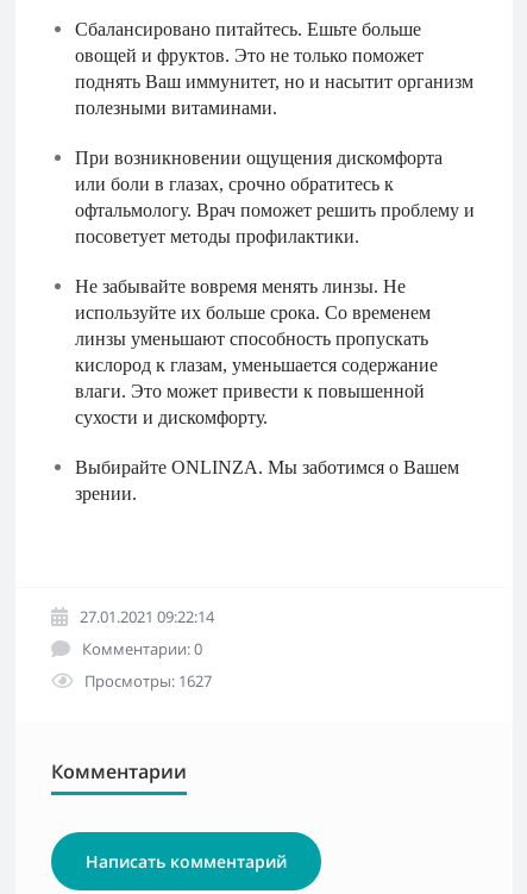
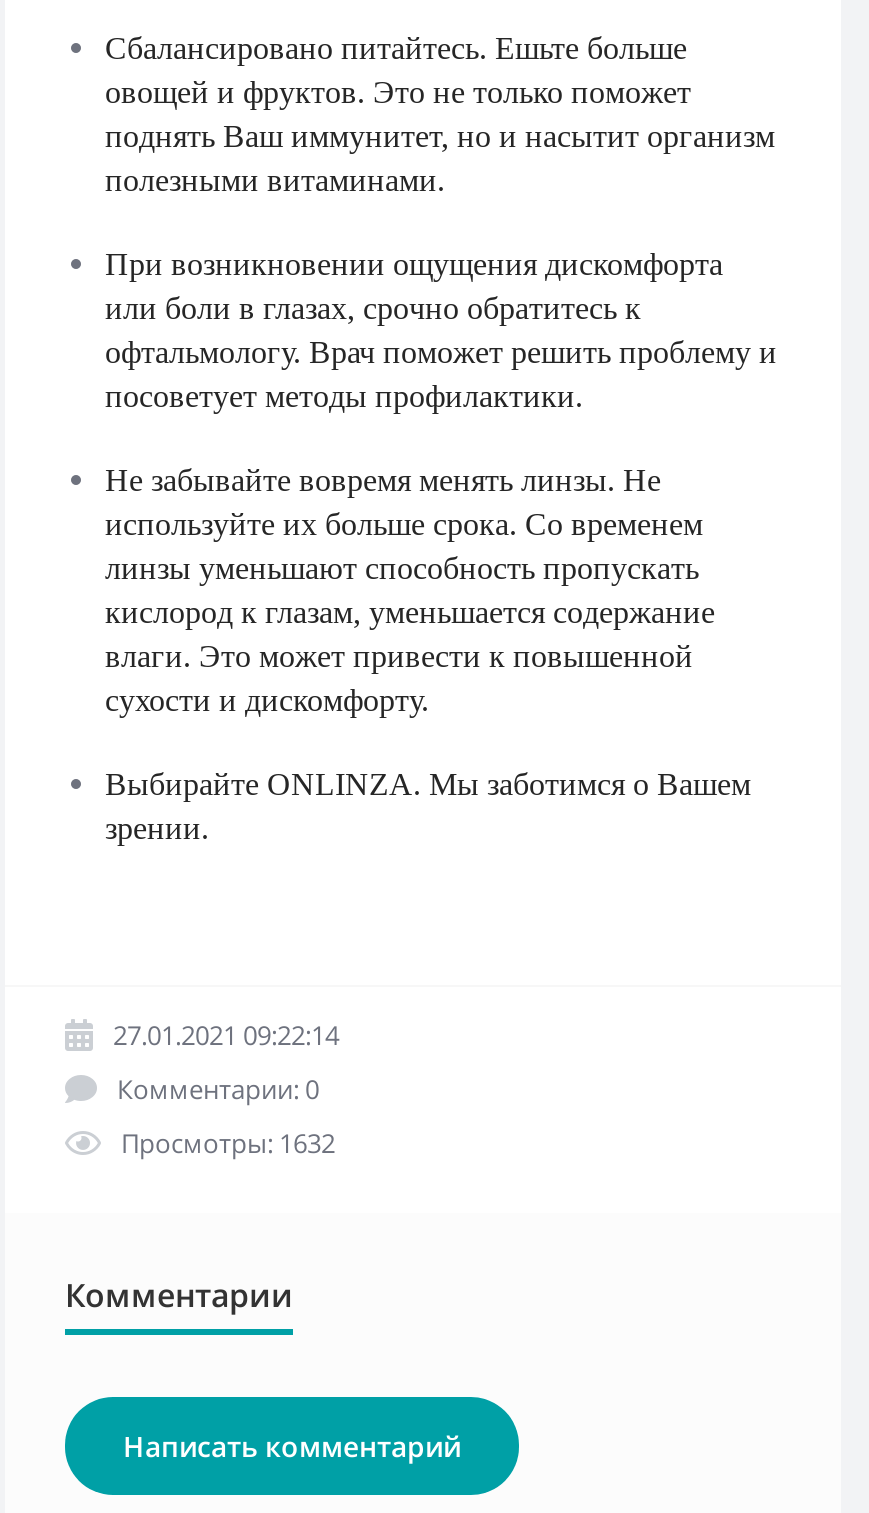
[84,670,212,692] Просмотры: 1627 -> [121,1125,335,1161] Просмотры: 1632

